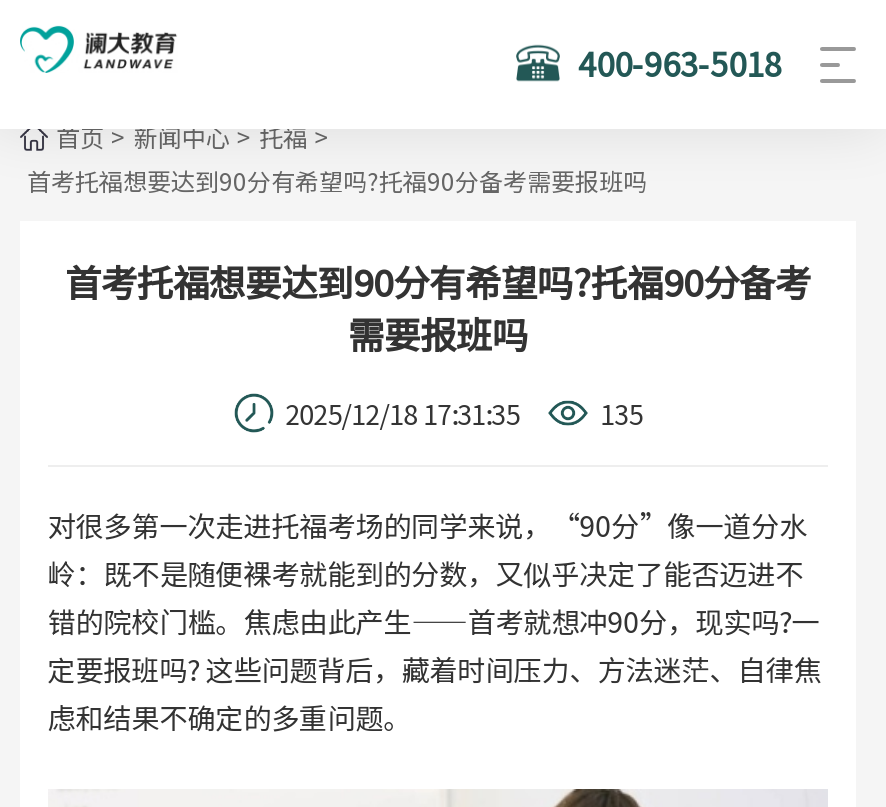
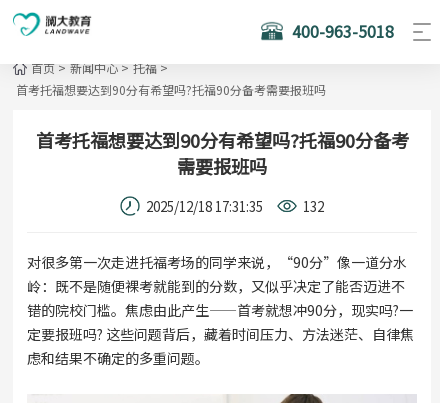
[601,392,643,432] 135 -> [303,196,324,216] 132

